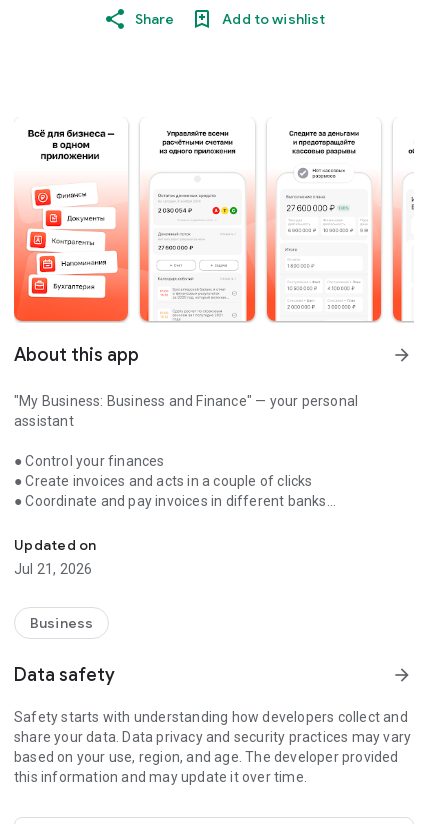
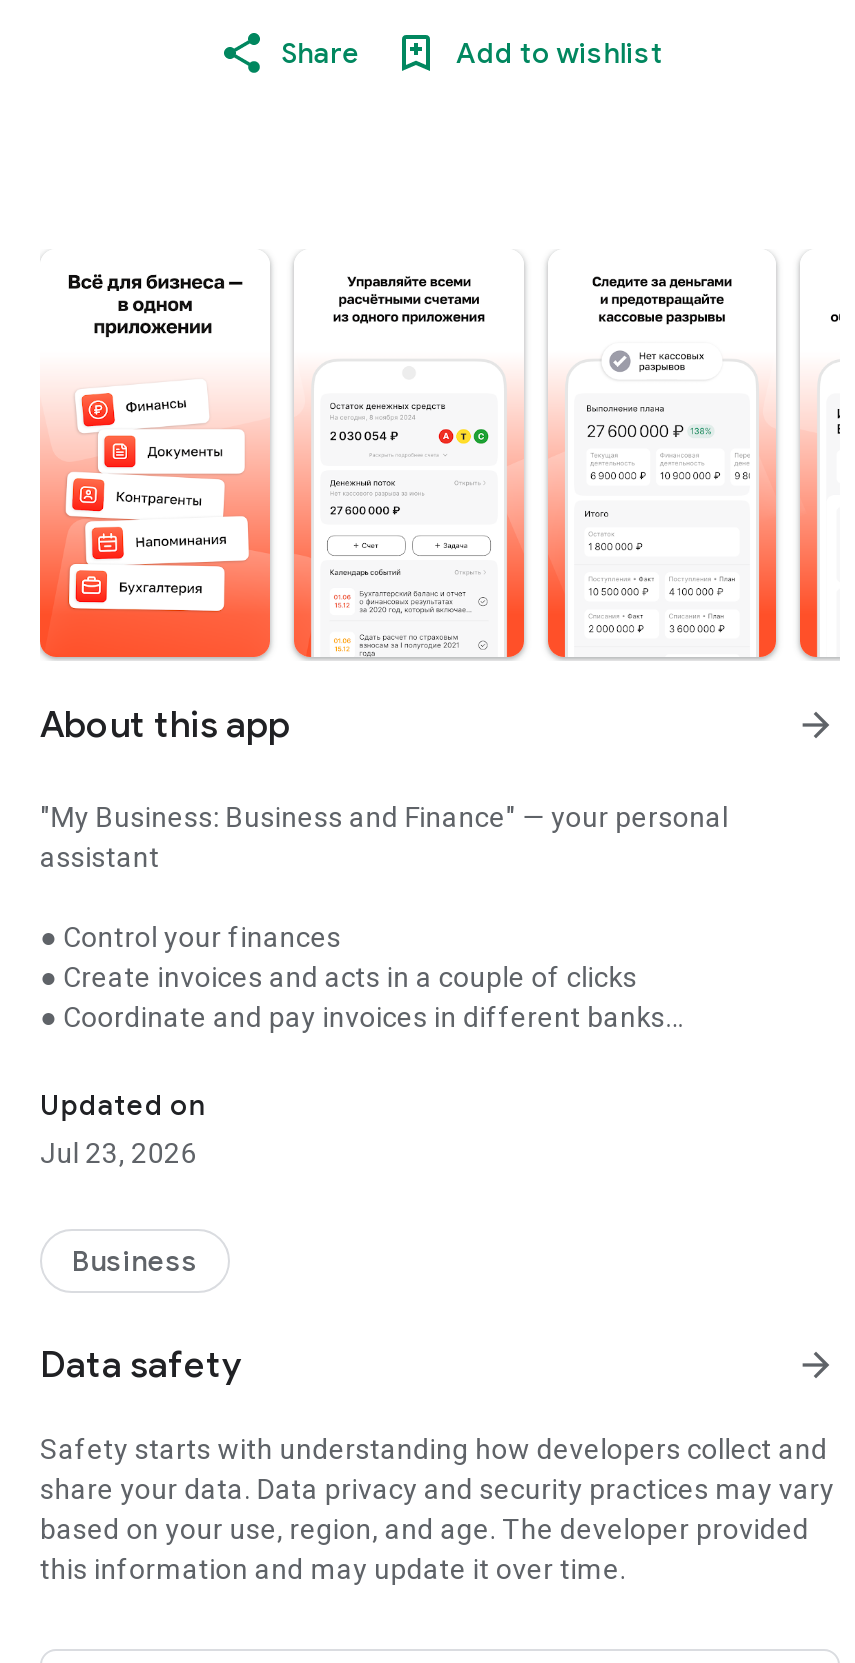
[14,561,92,577] Jul 21, 2026 -> [40,1137,197,1169] Jul 23, 2026

